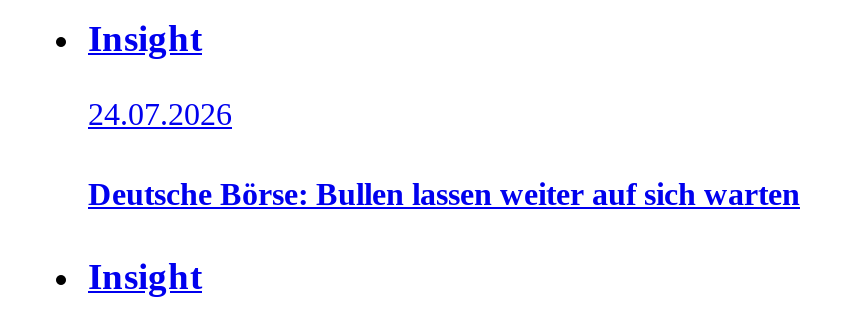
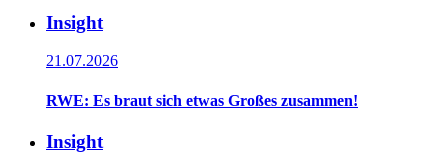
[88,98,232,132] 24.07.2026 -> [46,52,118,69] 21.07.2026
[88,176,800,210] Deutsche Börse: Bullen lassen weiter auf sich warten -> [46,92,358,109] RWE: Es braut sich etwas Großes zusammen!

